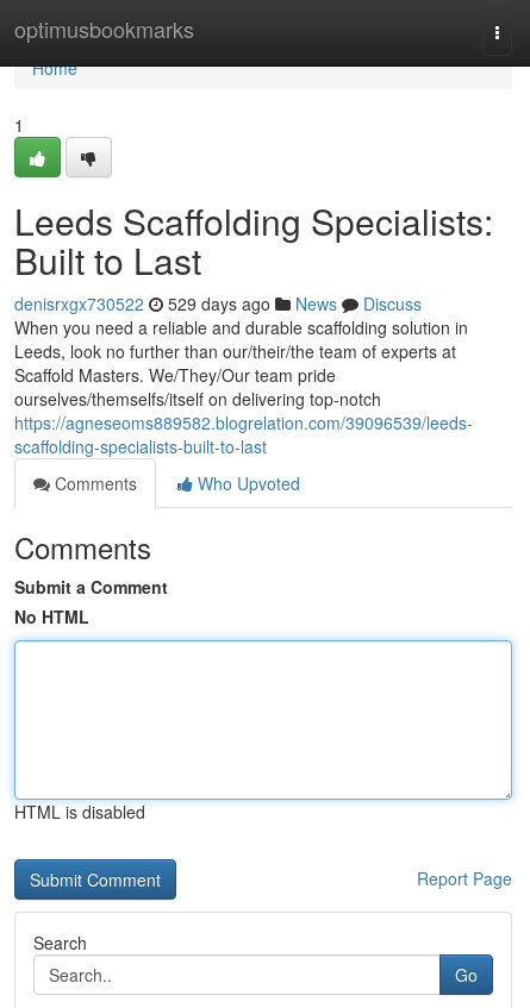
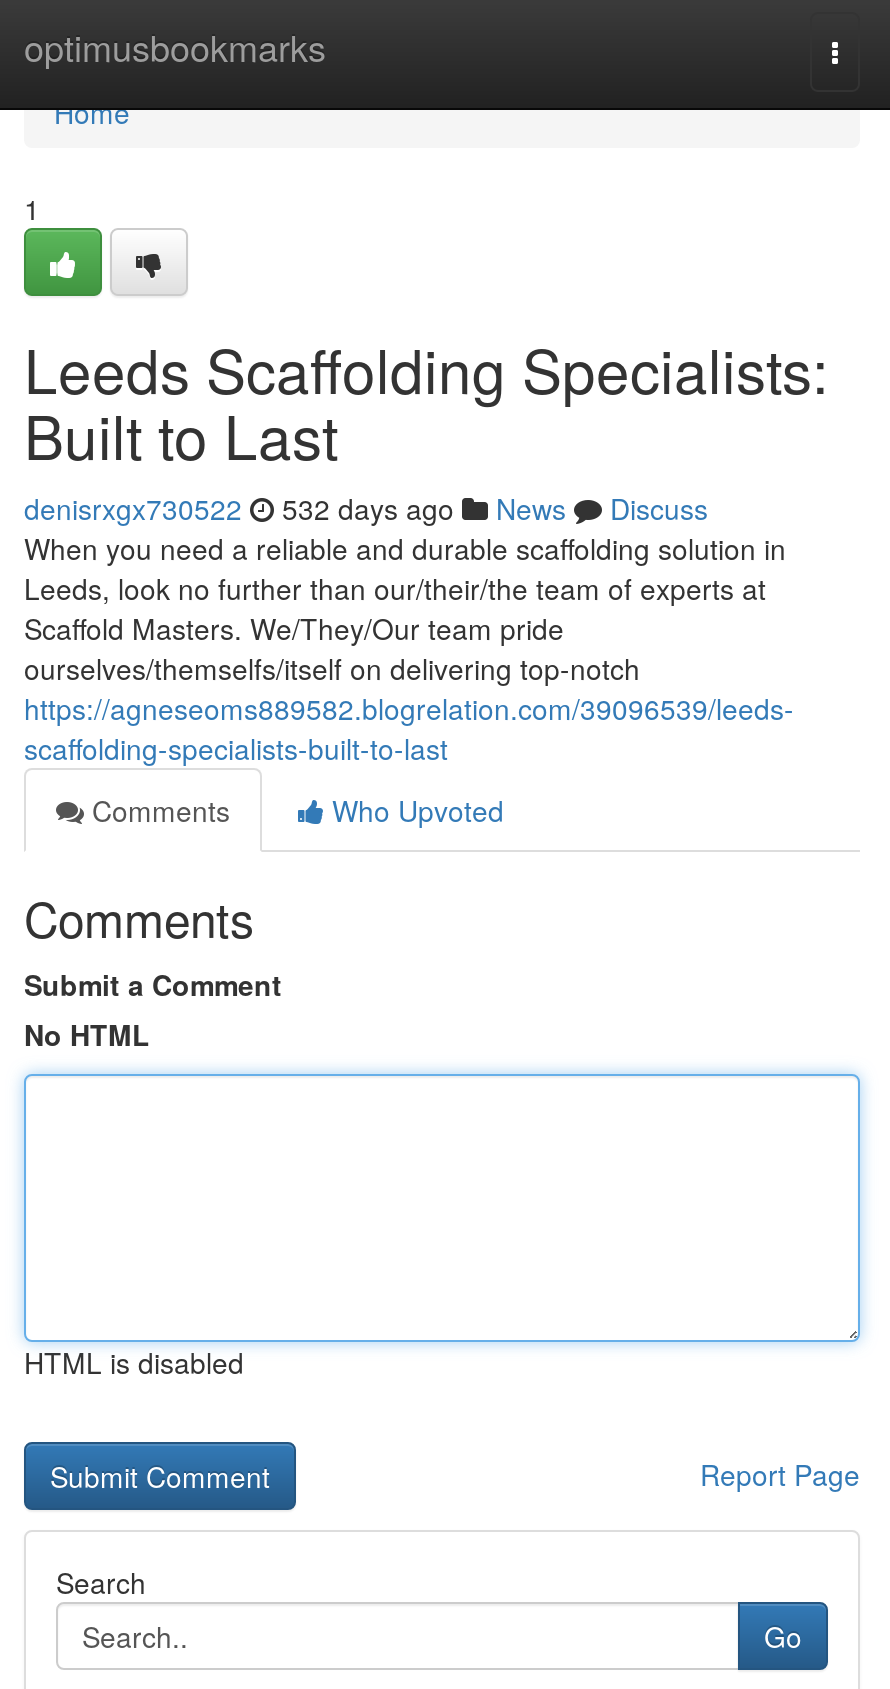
[14,292,422,315] denisrxgx730522 529 days ago News Discuss -> [24,488,708,528] denisrxgx730522 532 days ago News Discuss

